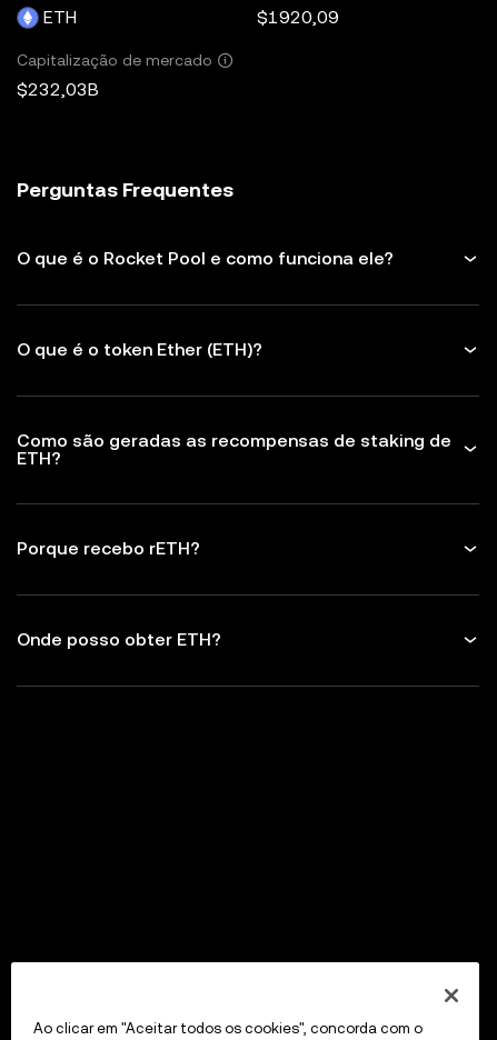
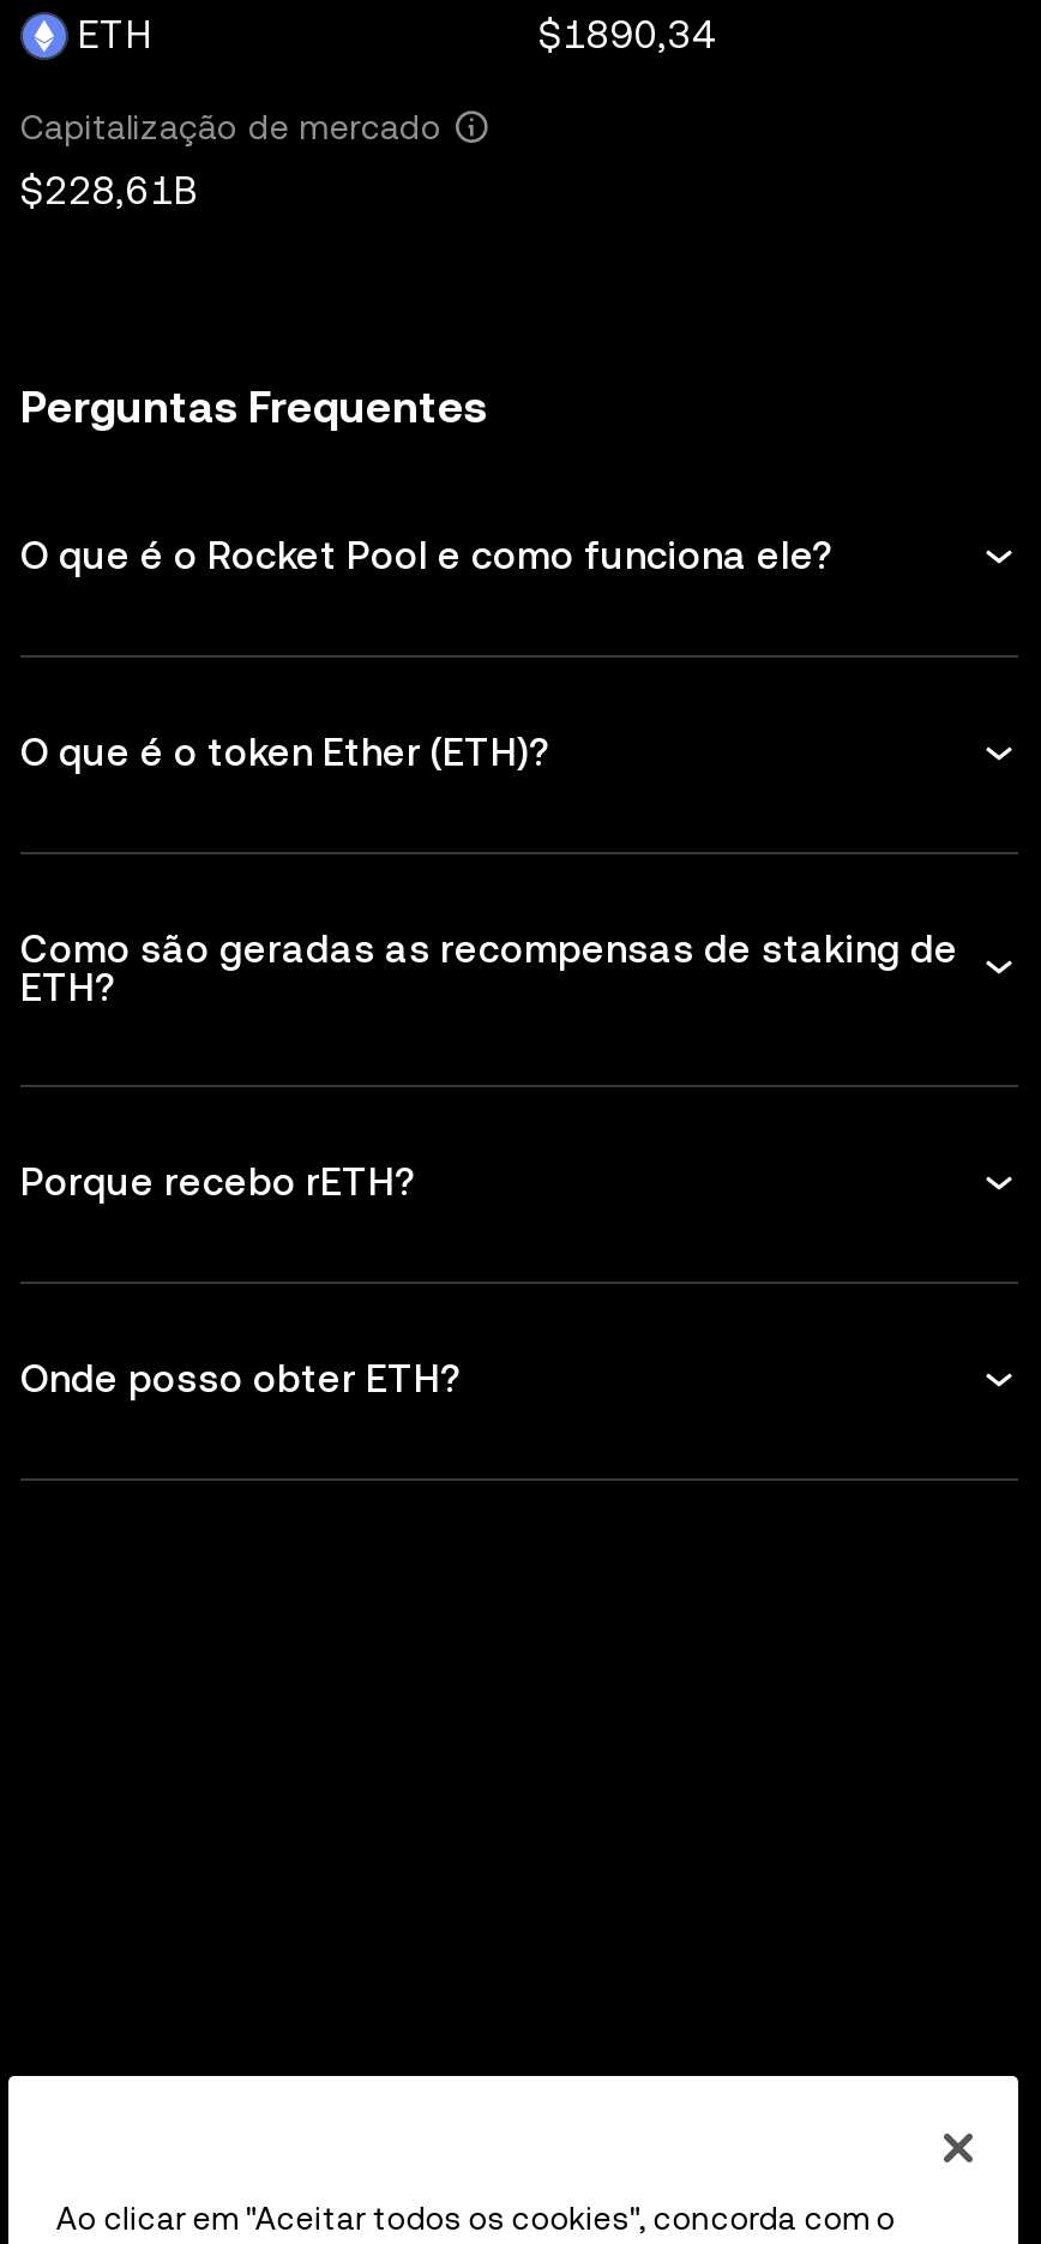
[257,6,339,27] $1920,09 -> [538,11,716,56] $1890,34
[17,78,99,99] $232,03B -> [20,167,198,212] $228,61B

